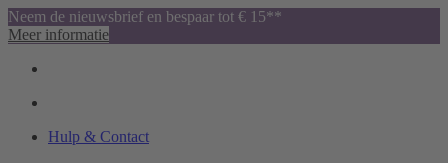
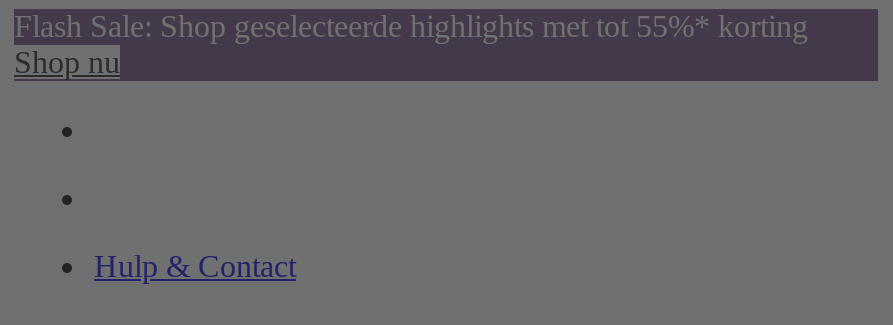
[8,8,282,43] Neem de nieuwsbrief en bespaar tot € 15** | Meer informatie -> [14,9,808,79] Flash Sale: Shop geselecteerde highlights met tot 55%* korting | Shop nu

